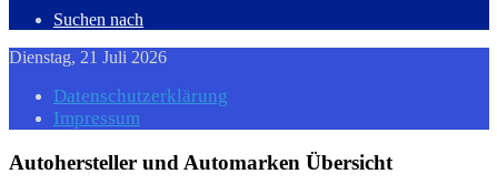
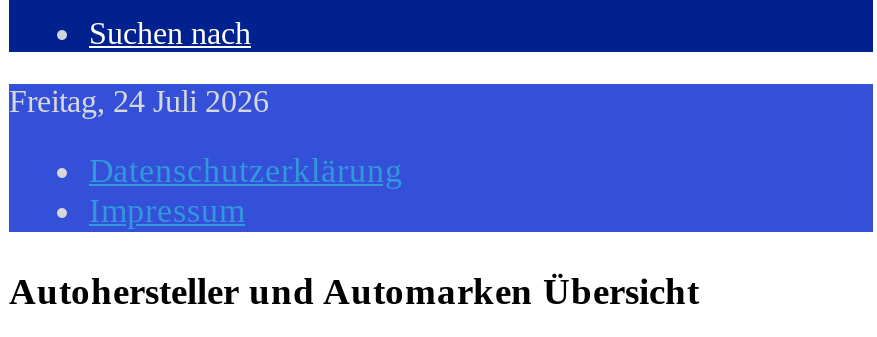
[9,48,167,66] Dienstag, 21 Juli 2026 -> [9,84,269,118] Freitag, 24 Juli 2026

